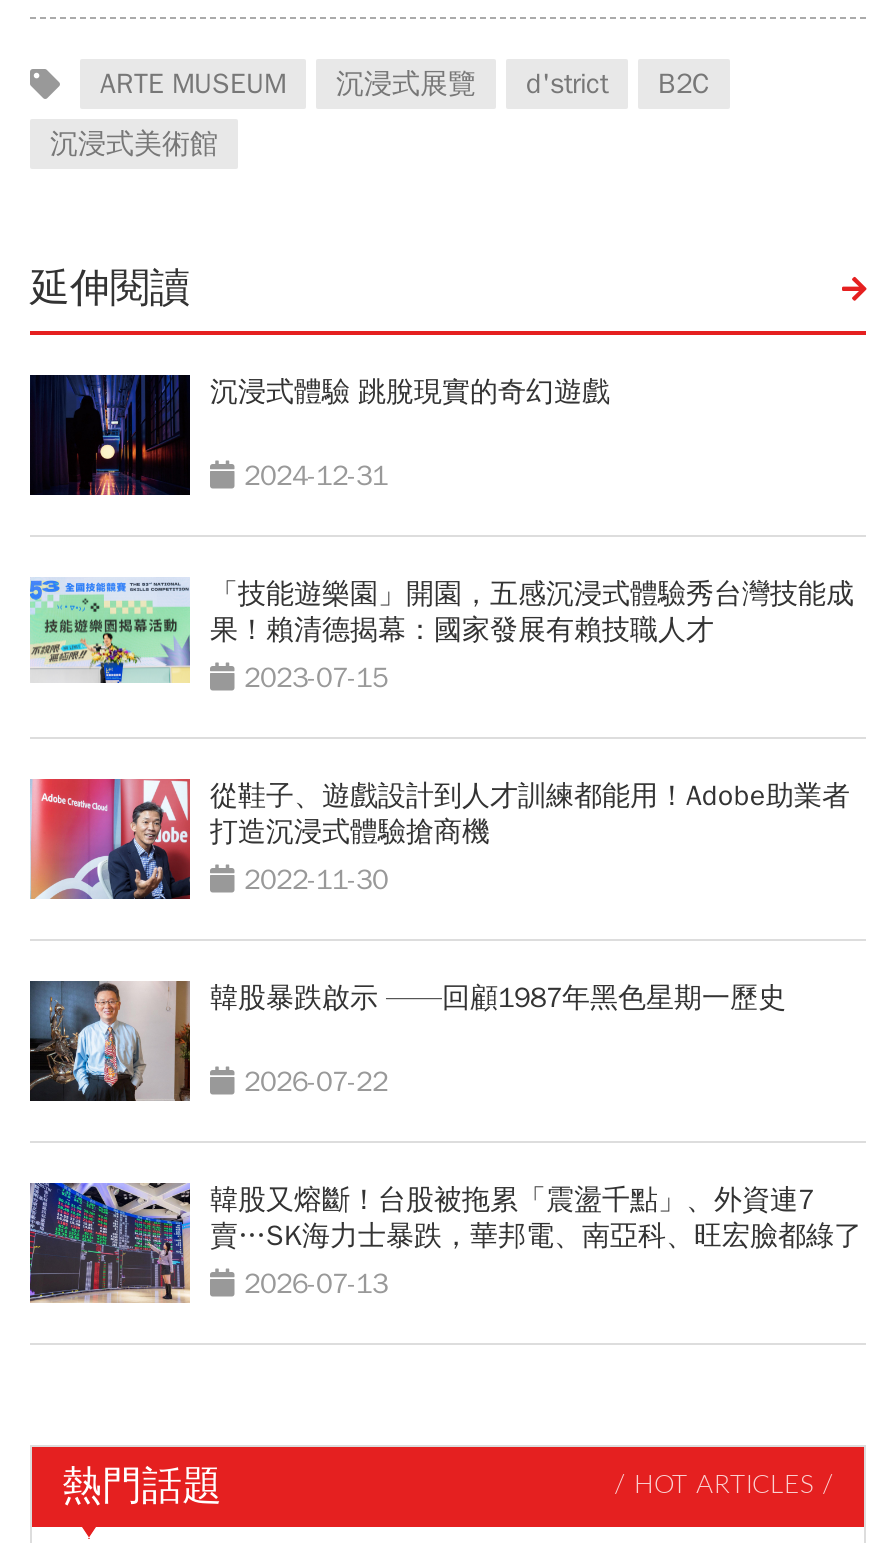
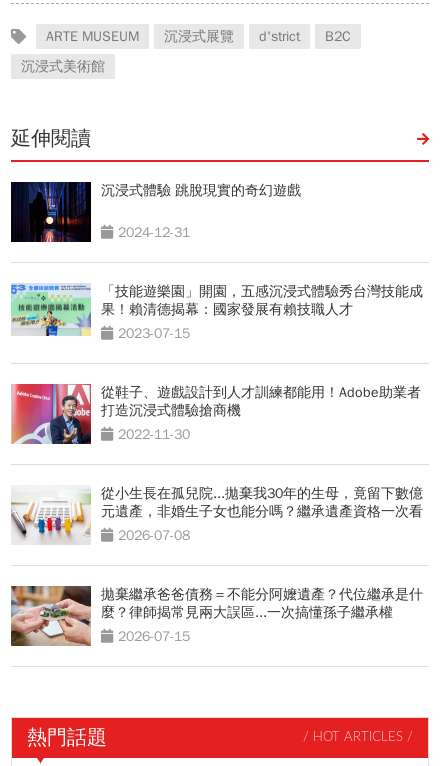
[28,979,862,1300] [image] | 韓股暴跌啟示 ——回顧1987年黑色星期一歷史 | 2026-07-22 | 韓股又熔斷！台股被拖累「震盪千點」、外資連7 | 賣…SK海力士暴跌，華邦電、南亞科、旺宏臉都綠了 | 2026-07-13 -> [11,485,423,644] [image] | 從小生長在孤兒院...拋棄我30年的生母，竟留下數億 | 元遺產，非婚生子女也能分嗎？繼承遺產資格一次看 | 2026-07-08 | 拋棄繼承爸爸債務＝不能分阿嬤遺產？代位繼承是什 | 麼？律師揭常見兩大誤區...一次搞懂孫子繼承權 | 2026-07-15
[28,1181,188,1301] [image] -> [10,585,91,646] [image]

